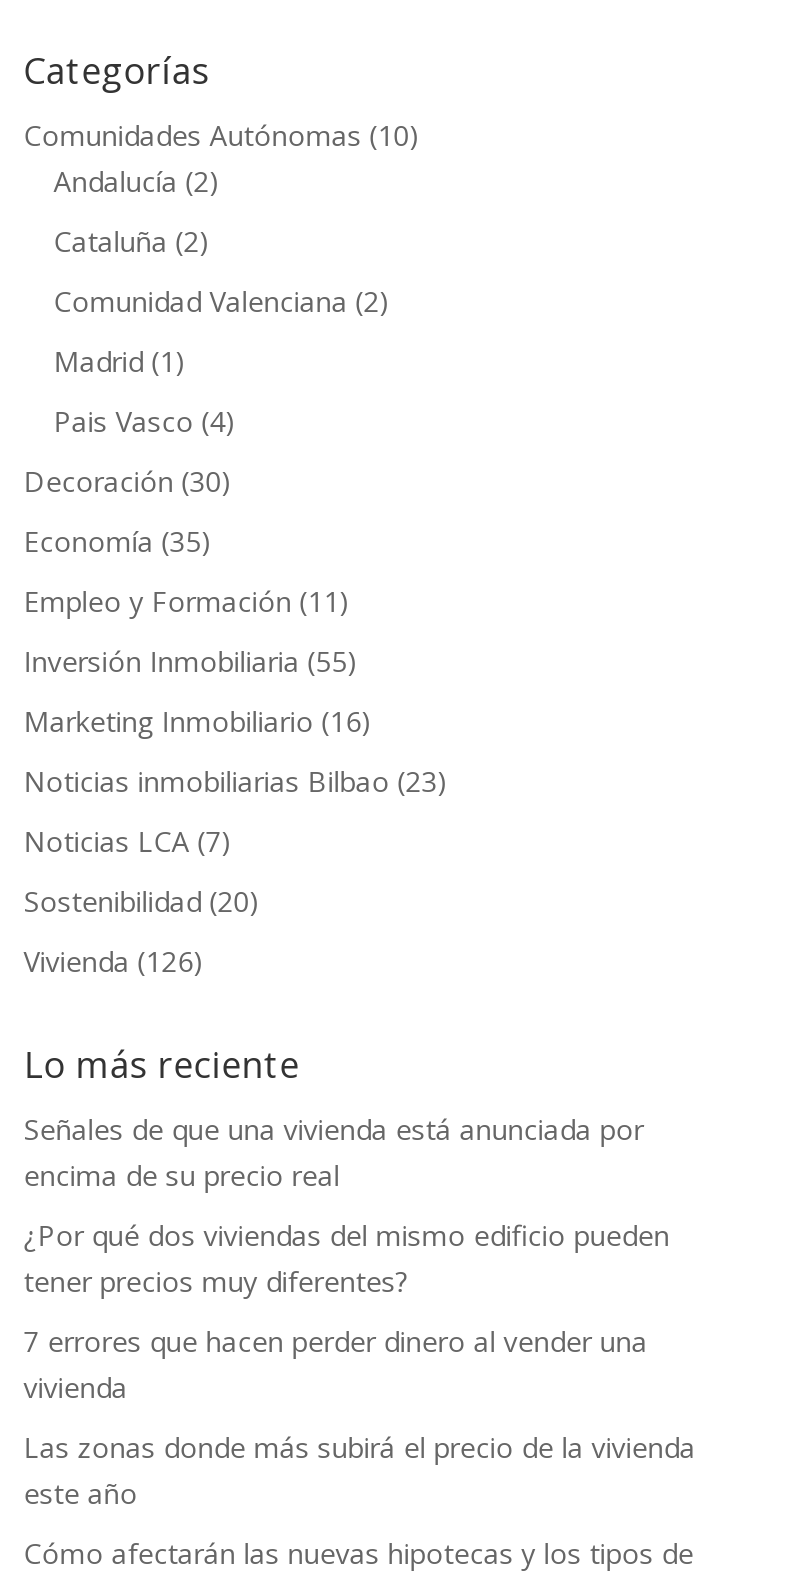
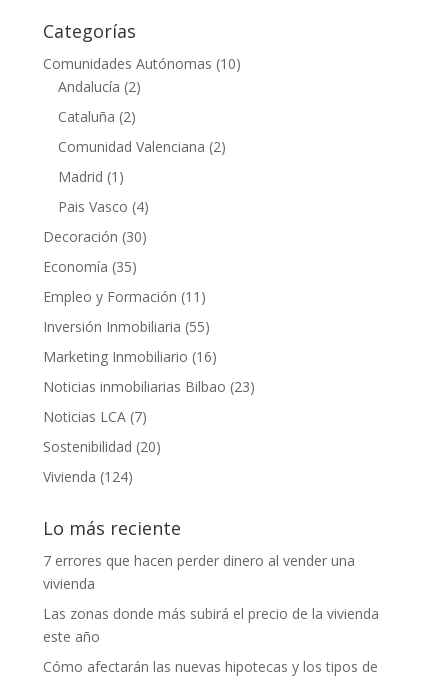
[24,941,204,979] Vivienda (126) -> [43,467,133,486] Vivienda (124)
[24,1109,670,1299] Señales de que una vivienda está anunciada por | encima de su precio real | ¿Por qué dos viviendas del mismo edificio pueden | tener precios muy diferentes? -> none

